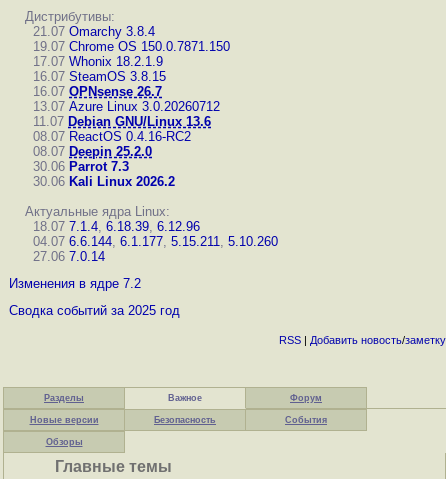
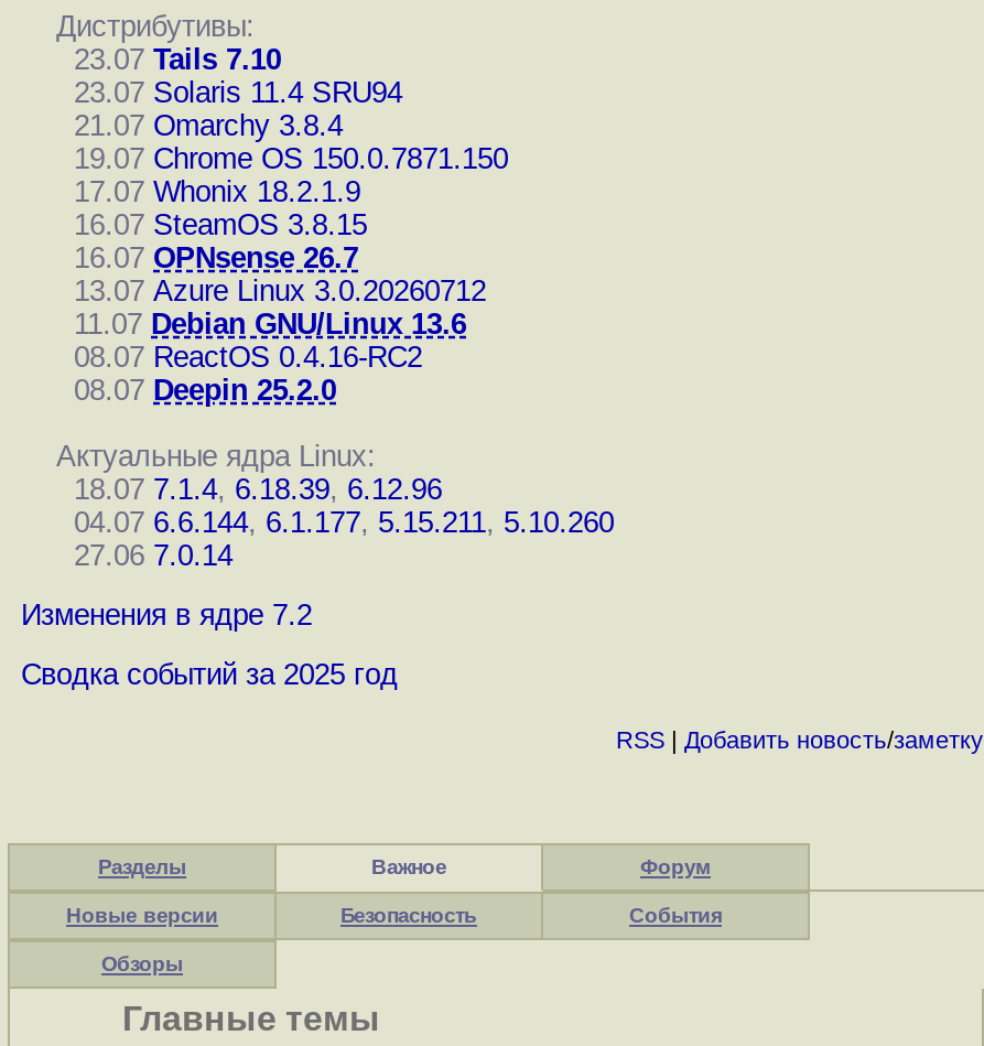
none -> [56,43,402,109] 23.07 Tails 7.10 | 23.07 Solaris 11.4 SRU94
moved [25,24,230,159] -> [56,109,508,407]: 21.07 Omarchy 3.8.4 | 19.07 Chrome OS 150.0.7871.150 | 17.07 Whonix 18.2.1.9 | ... | 08.07 ReactOS 0.4.16-RC2 | 08.07 Deepin 25.2.0
[25,159,175,189] 30.06 Parrot 7.3 | 30.06 Kali Linux 2026.2 -> none

